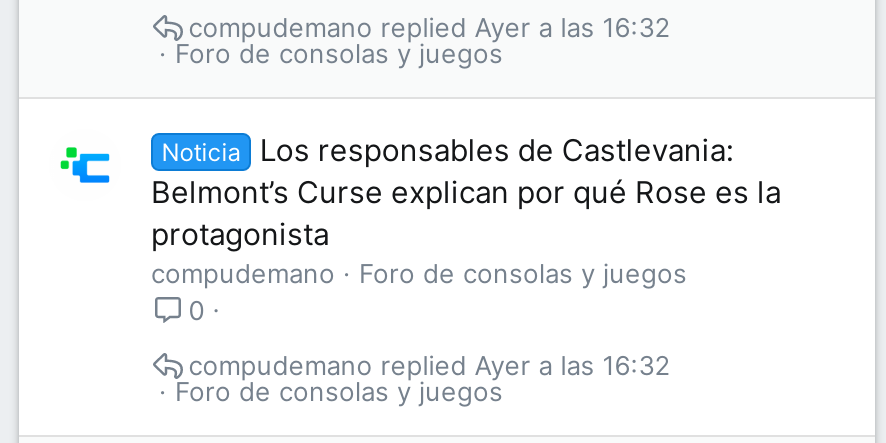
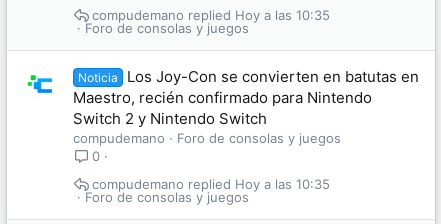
[474,11,670,43] Ayer a las 16:32 -> [235,7,330,23] Hoy a las 10:35
[151,131,781,253] Los responsables de Castlevania: | Belmont’s Curse explican por qué Rose es la | protagonista -> [73,67,419,128] Los Joy-Con se convierten en batutas en | Maestro, recién confirmado para Nintendo | Switch 2 y Nintendo Switch
[474,349,670,381] Ayer a las 16:32 -> [235,176,330,192] Hoy a las 10:35

